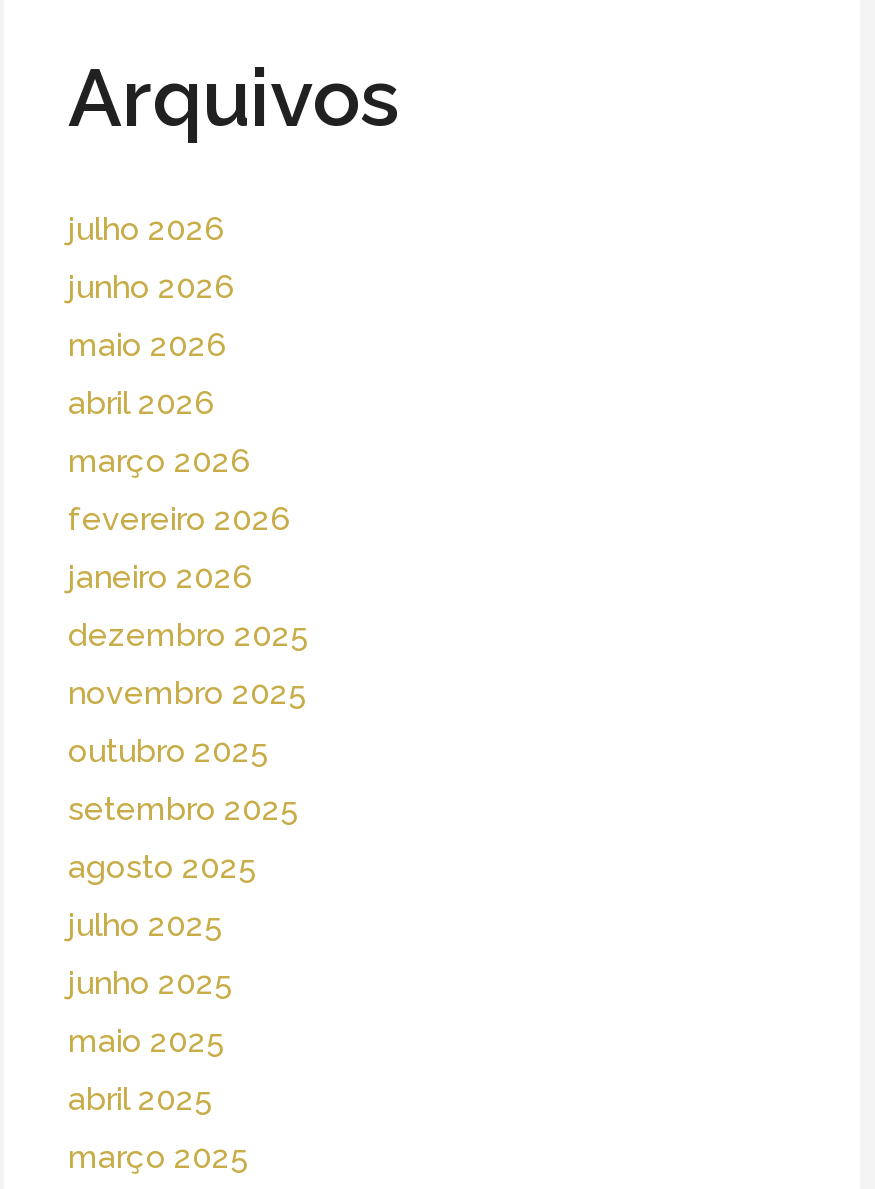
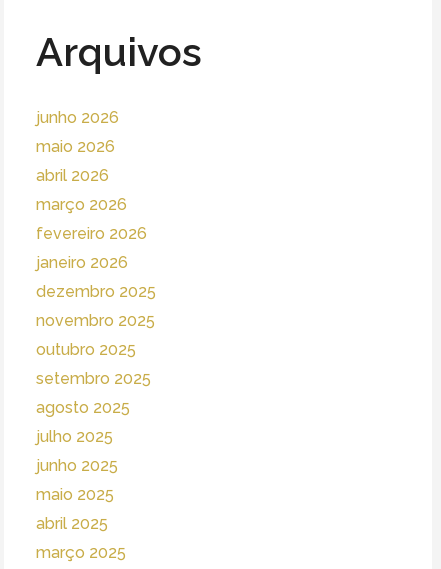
[68,211,224,249] julho 2026 -> none

